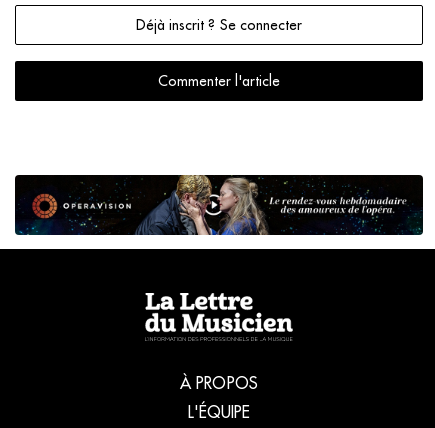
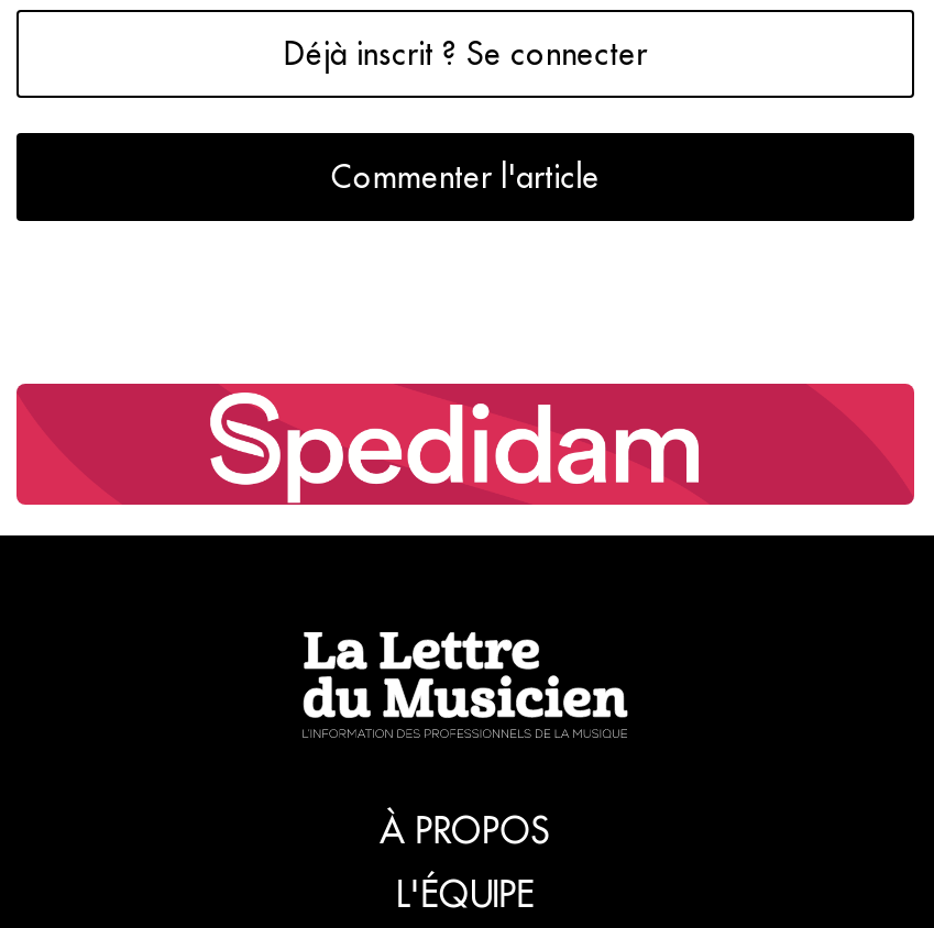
[14,174,424,236] [image] -> [14,382,916,507] [image]

